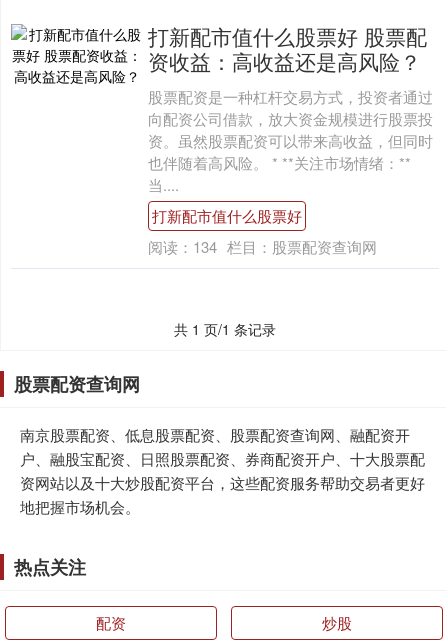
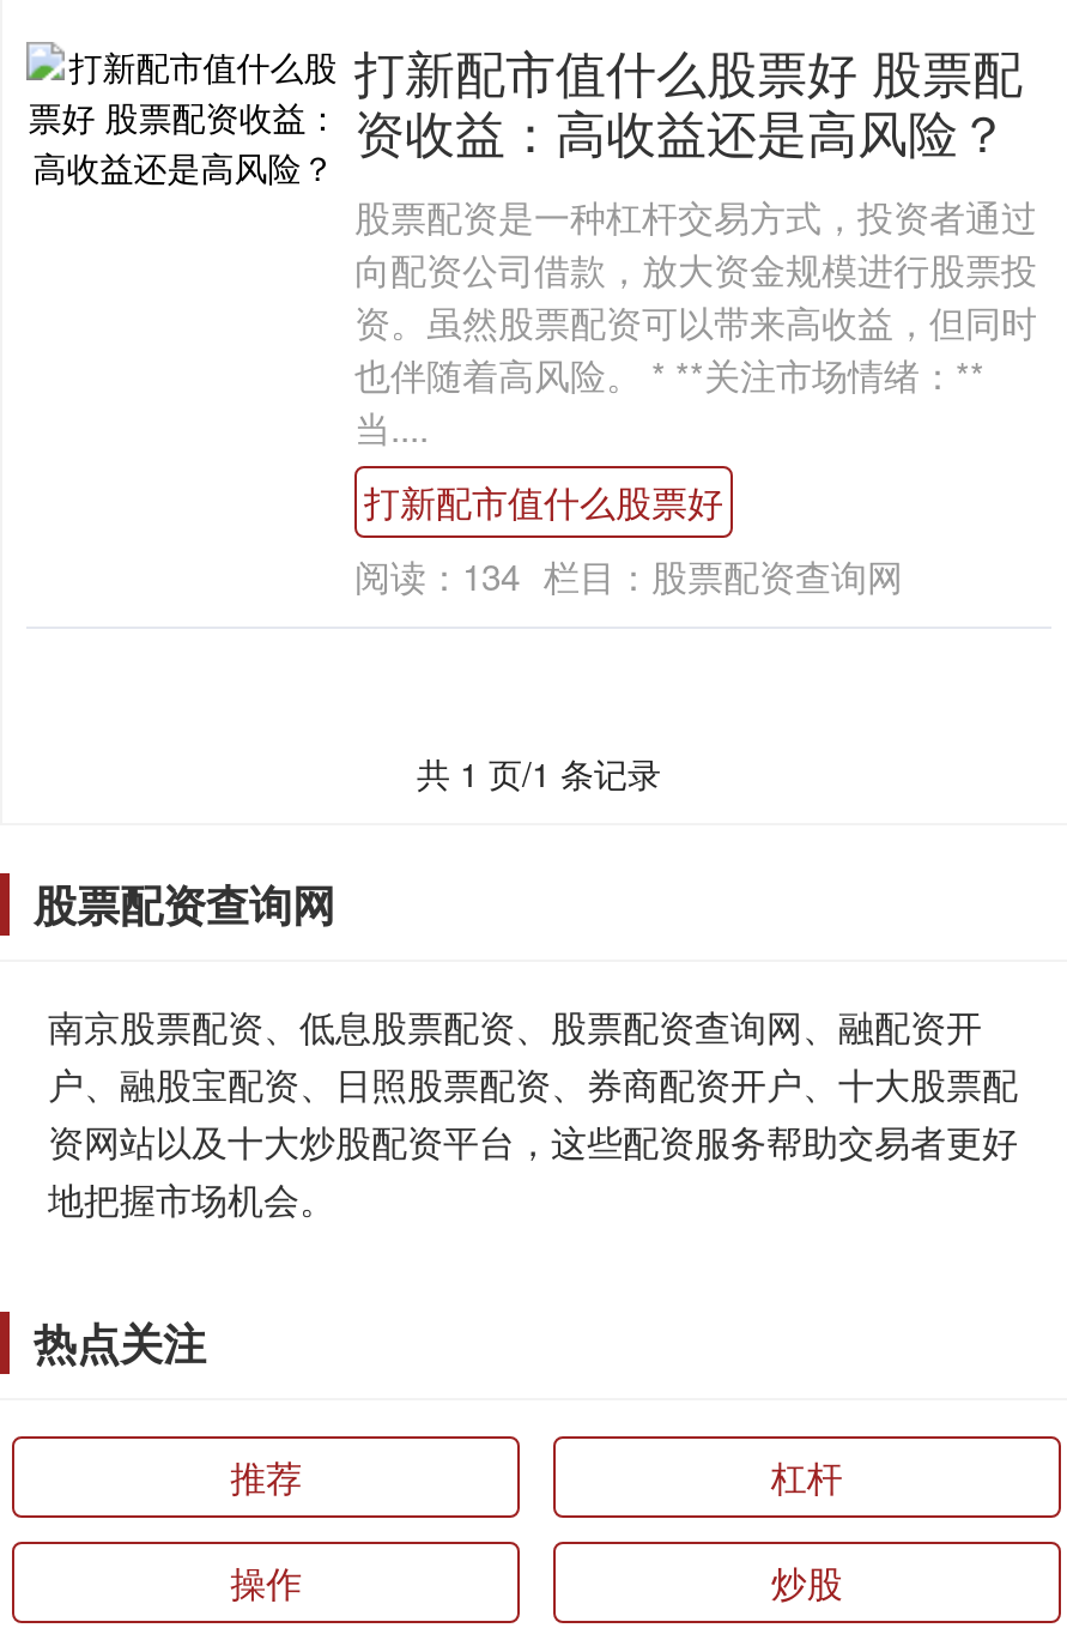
[96,612,126,633] 配资 -> [230,1451,843,1606] 推荐 | 杠杆 | 操作

